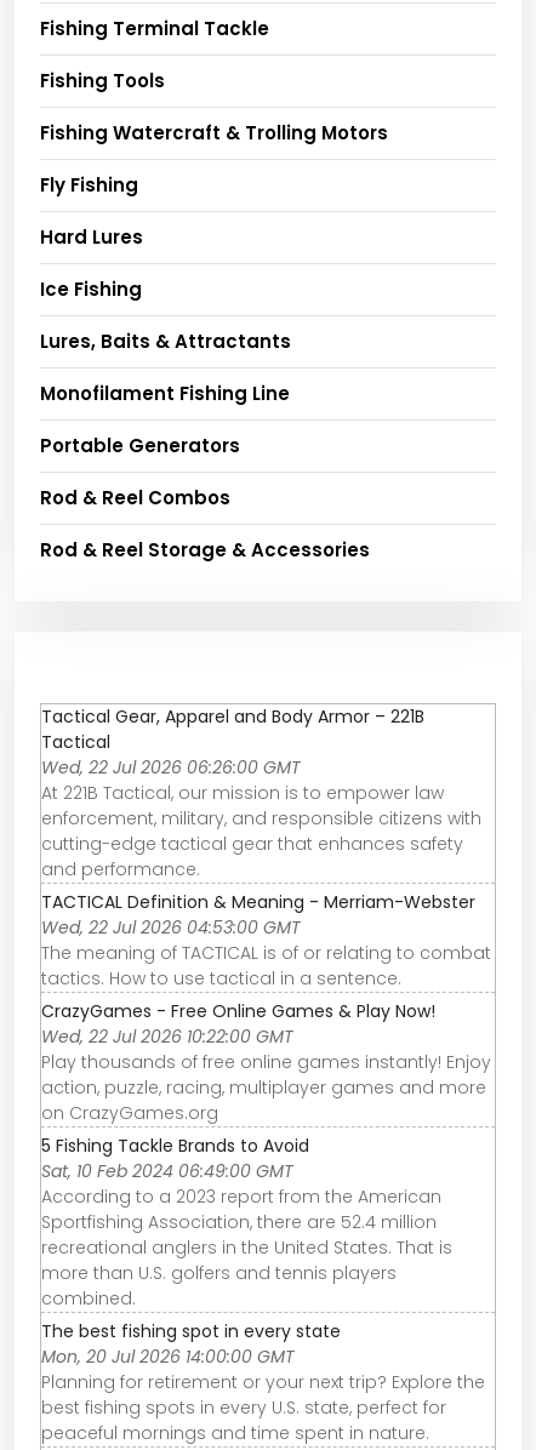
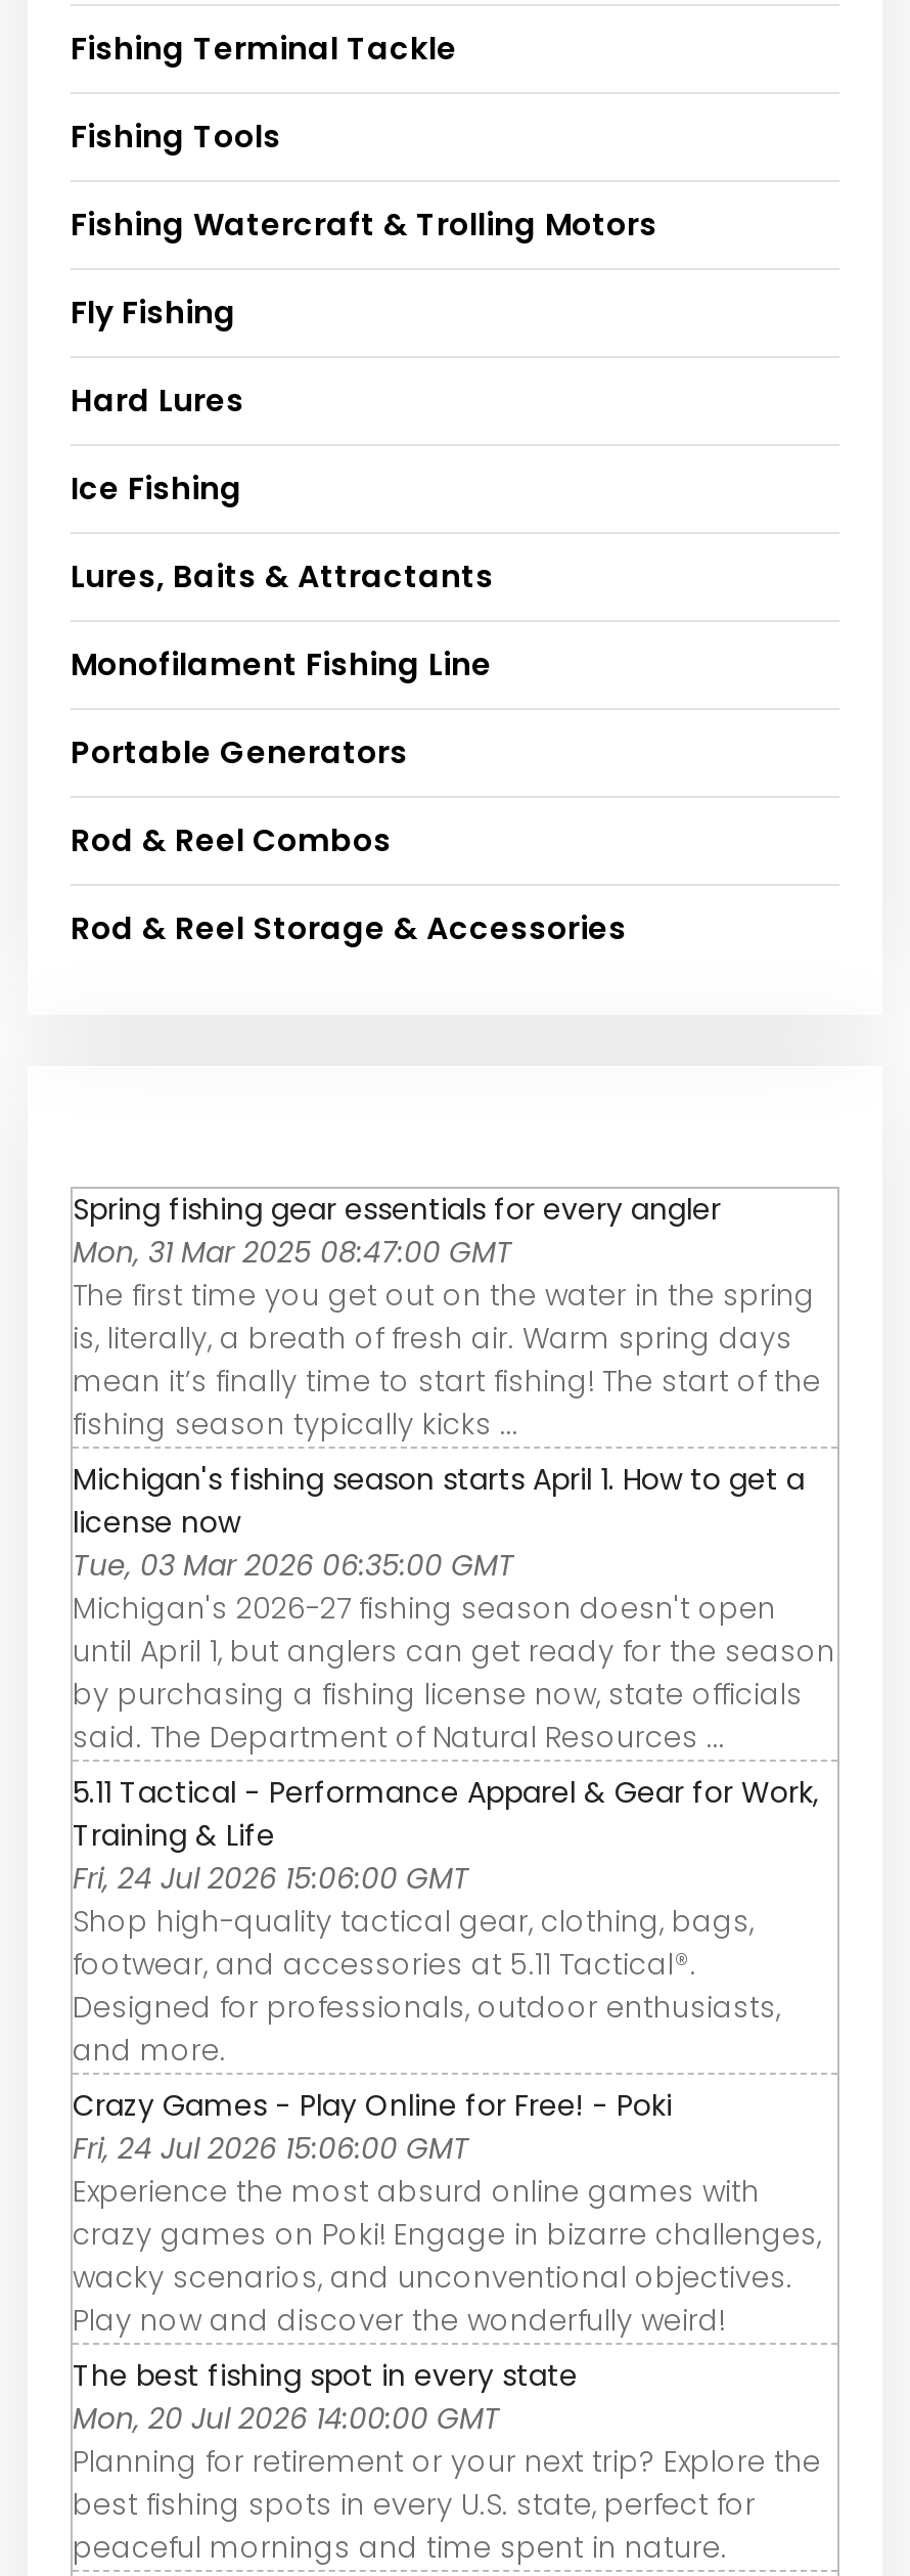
[41,704,491,1310] Tactical Gear, Apparel and Body Armor – 221B | Tactical | Wed, 22 Jul 2026 06:26:00 GMT | At 221B Tactical, our mission is to empower law | enforcement, military, and responsible citizens with | cutting-edge tactical gear that enhances safety | and performance. | TACTICAL Definition & Meaning - Merriam-Webster | Wed, 22 Jul 2026 04:53:00 GMT | The meaning of TACTICAL is of or relating to combat | tactics. How to use tactical in a sentence. | CrazyGames - Free Online Games & Play Now! | Wed, 22 Jul 2026 10:22:00 GMT | Play thousands of free online games instantly! Enjoy | action, puzzle, racing, multiplayer games and more | on CrazyGames.org | 5 Fishing Tackle Brands to Avoid | Sat, 10 Feb 2024 06:49:00 GMT | According to a 2023 report from the American | Sportfishing Association, there are 52.4 million | recreational anglers in the United States. That is | more than U.S. golfers and tennis players | combined. -> [73,1188,835,2340] Spring fishing gear essentials for every angler | Mon, 31 Mar 2025 08:47:00 GMT | The first time you get out on the water in the spring | is, literally, a breath of fresh air. Warm spring days | mean it’s finally time to start fishing! The start of the | fishing season typically kicks ... | Michigan's fishing season starts April 1. How to get a | license now | Tue, 03 Mar 2026 06:35:00 GMT | Michigan's 2026-27 fishing season doesn't open | until April 1, but anglers can get ready for the season | by purchasing a fishing license now, state officials | said. The Department of Natural Resources ... | 5.11 Tactical - Performance Apparel & Gear for Work, | Training & Life | Fri, 24 Jul 2026 15:06:00 GMT | Shop high-quality tactical gear, clothing, bags, | footwear, and accessories at 5.11 Tactical®. | Designed for professionals, outdoor enthusiasts, | and more. | Crazy Games - Play Online for Free! - Poki | Fri, 24 Jul 2026 15:06:00 GMT | Experience the most absurd online games with | crazy games on Poki! Engage in bizarre challenges, | wacky scenarios, and unconventional objectives. | Play now and discover the wonderfully weird!

